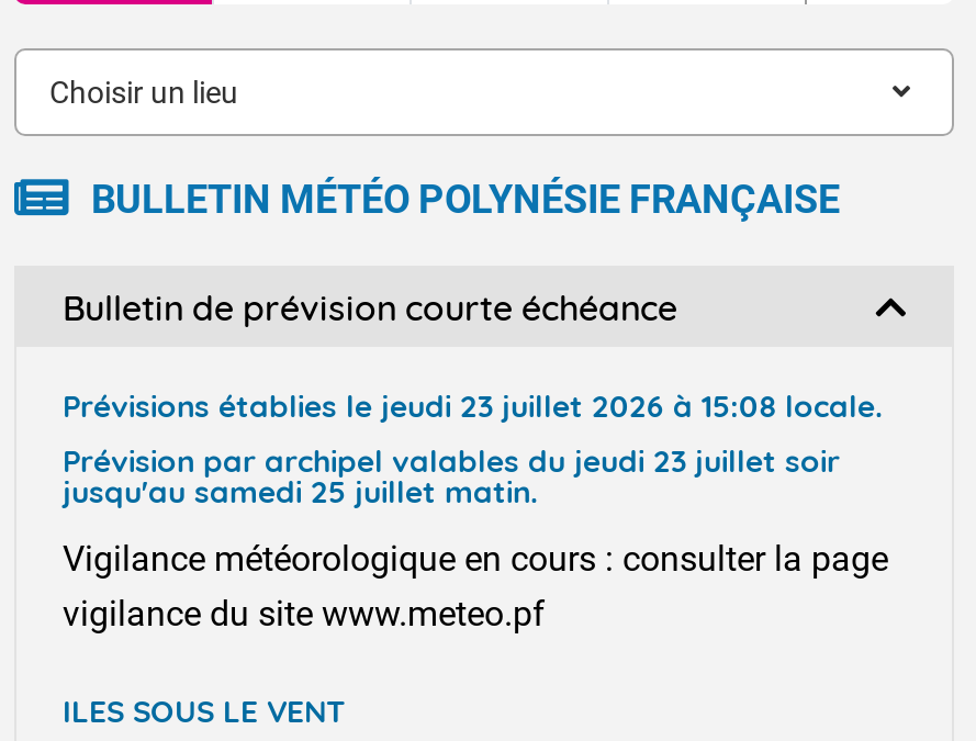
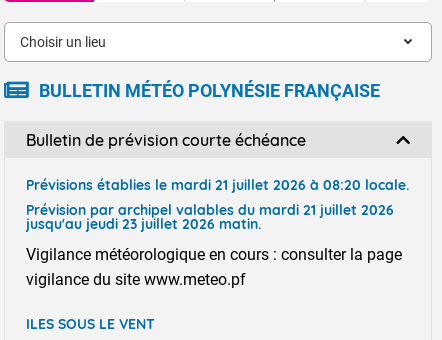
[63,387,882,512] Prévisions établies le jeudi 23 juillet 2026 à 15:08 locale. | Prévision par archipel valables du jeudi 23 juillet soir | jusqu'au samedi 25 juillet matin. -> [26,176,409,233] Prévisions établies le mardi 21 juillet 2026 à 08:20 locale. | Prévision par archipel valables du mardi 21 juillet 2026 | jusqu'au jeudi 23 juillet 2026 matin.

